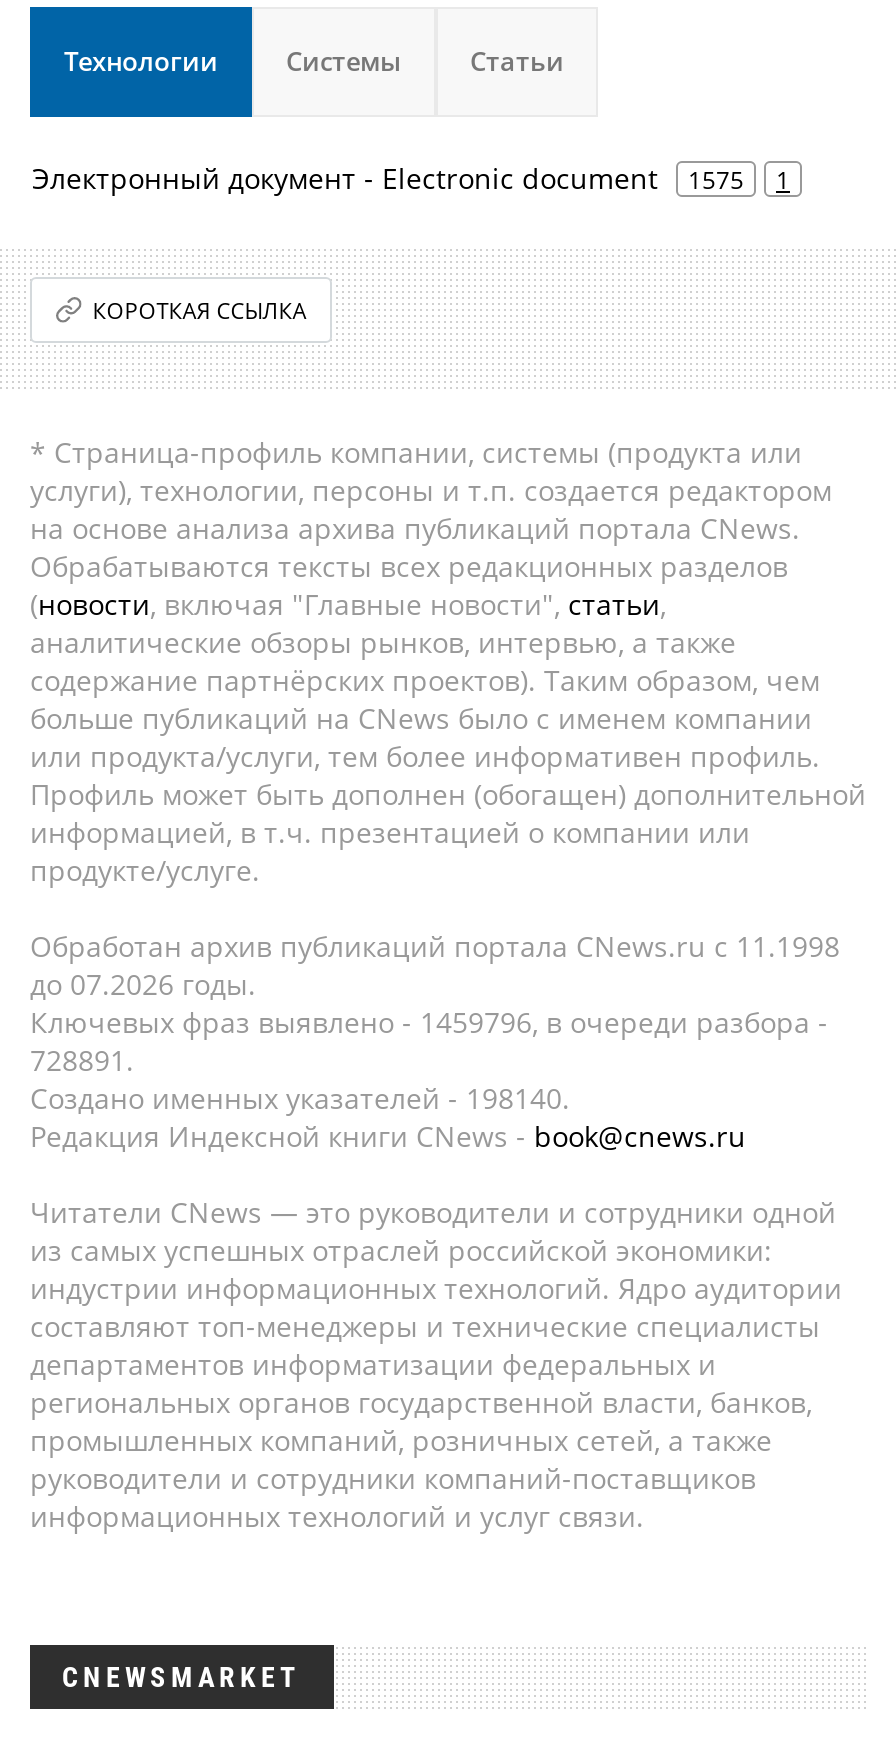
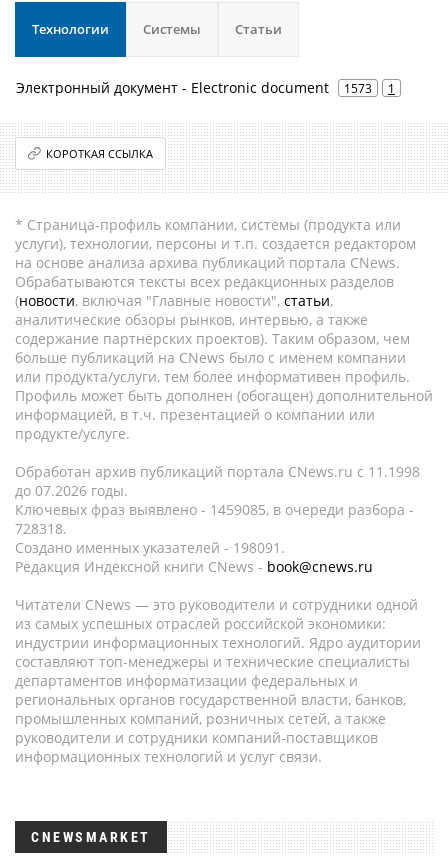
[32,159,790,197] Электронный документ - Electronic document 1575 1 -> [16,78,395,97] Электронный документ - Electronic document 1573 1
[30,1003,828,1041] Ключевых фраз выявлено - 1459796, в очереди разбора - -> [15,500,414,519] Ключевых фраз выявлено - 1459085, в очереди разбора -
[30,1041,134,1079] 728891. -> [15,519,67,538] 728318.
[30,1079,570,1117] Создано именных указателей - 198140. -> [15,538,285,557] Создано именных указателей - 198091.

